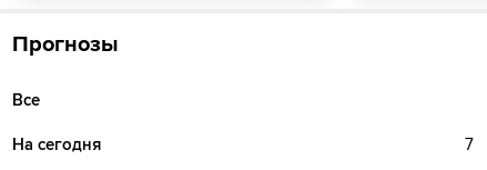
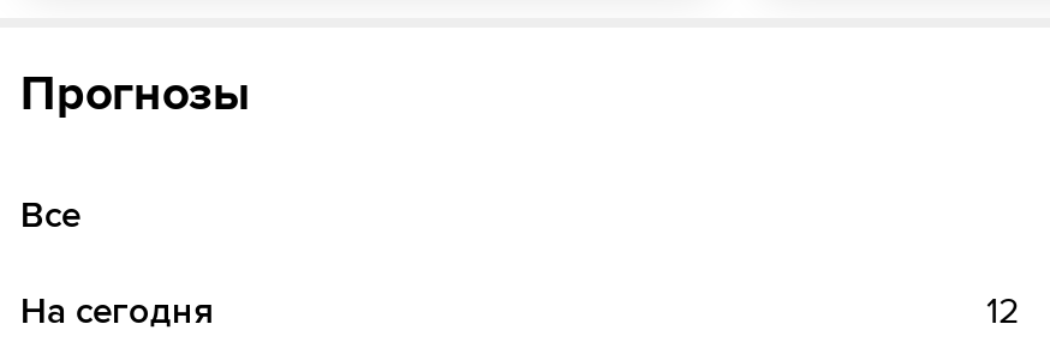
[465,134,474,154] 7 -> [986,289,1020,332] 12

